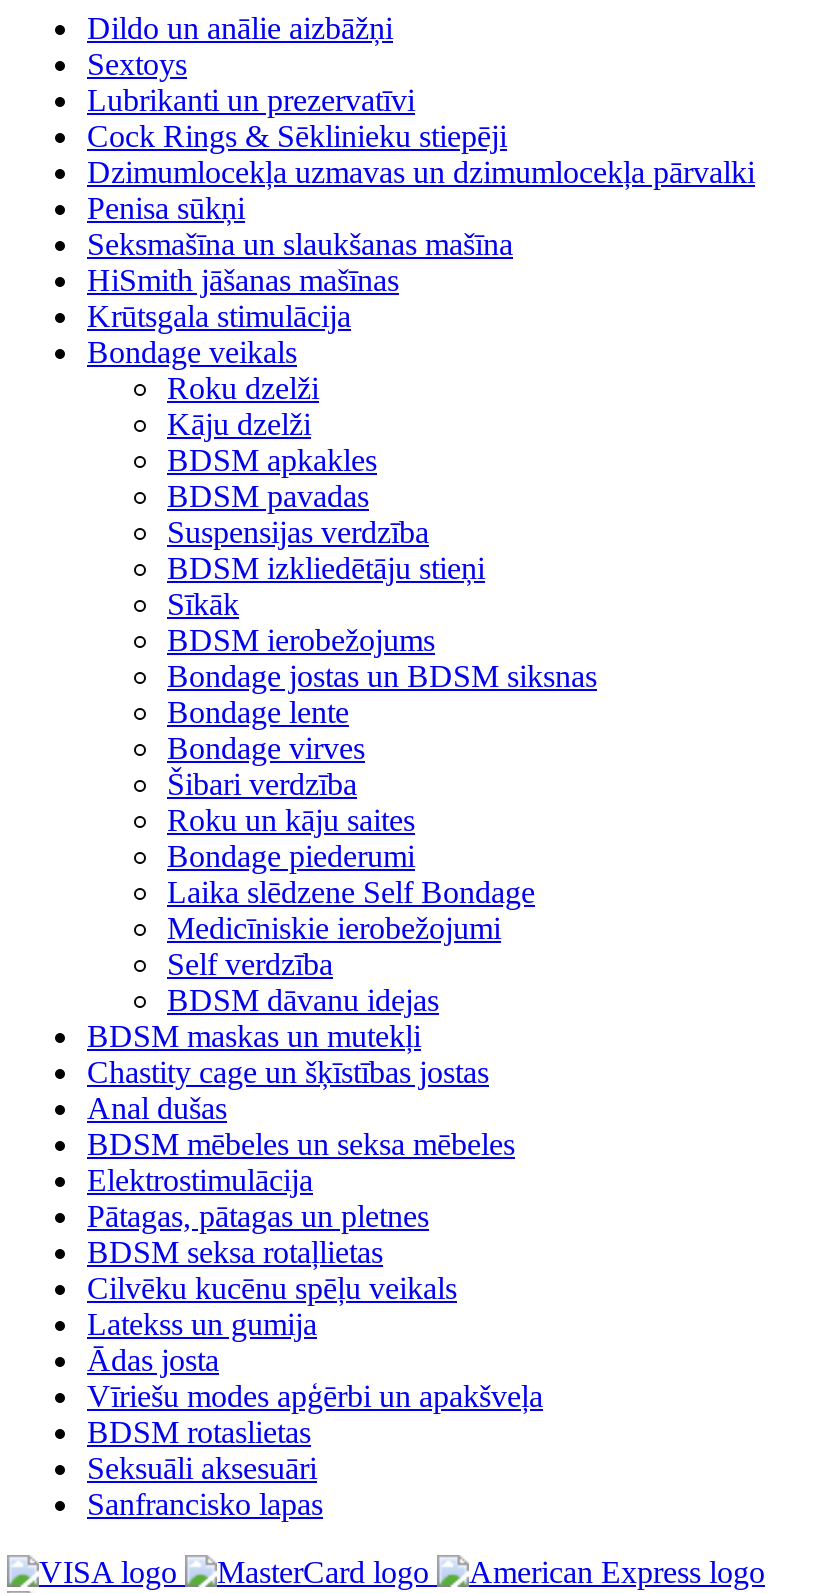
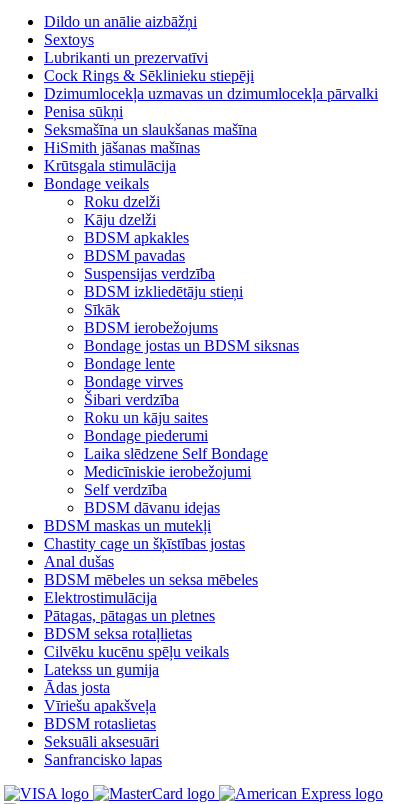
[87,1379,543,1413] Vīriešu modes apģērbi un apakšveļa -> [44,697,156,714] Vīriešu apakšveļa

